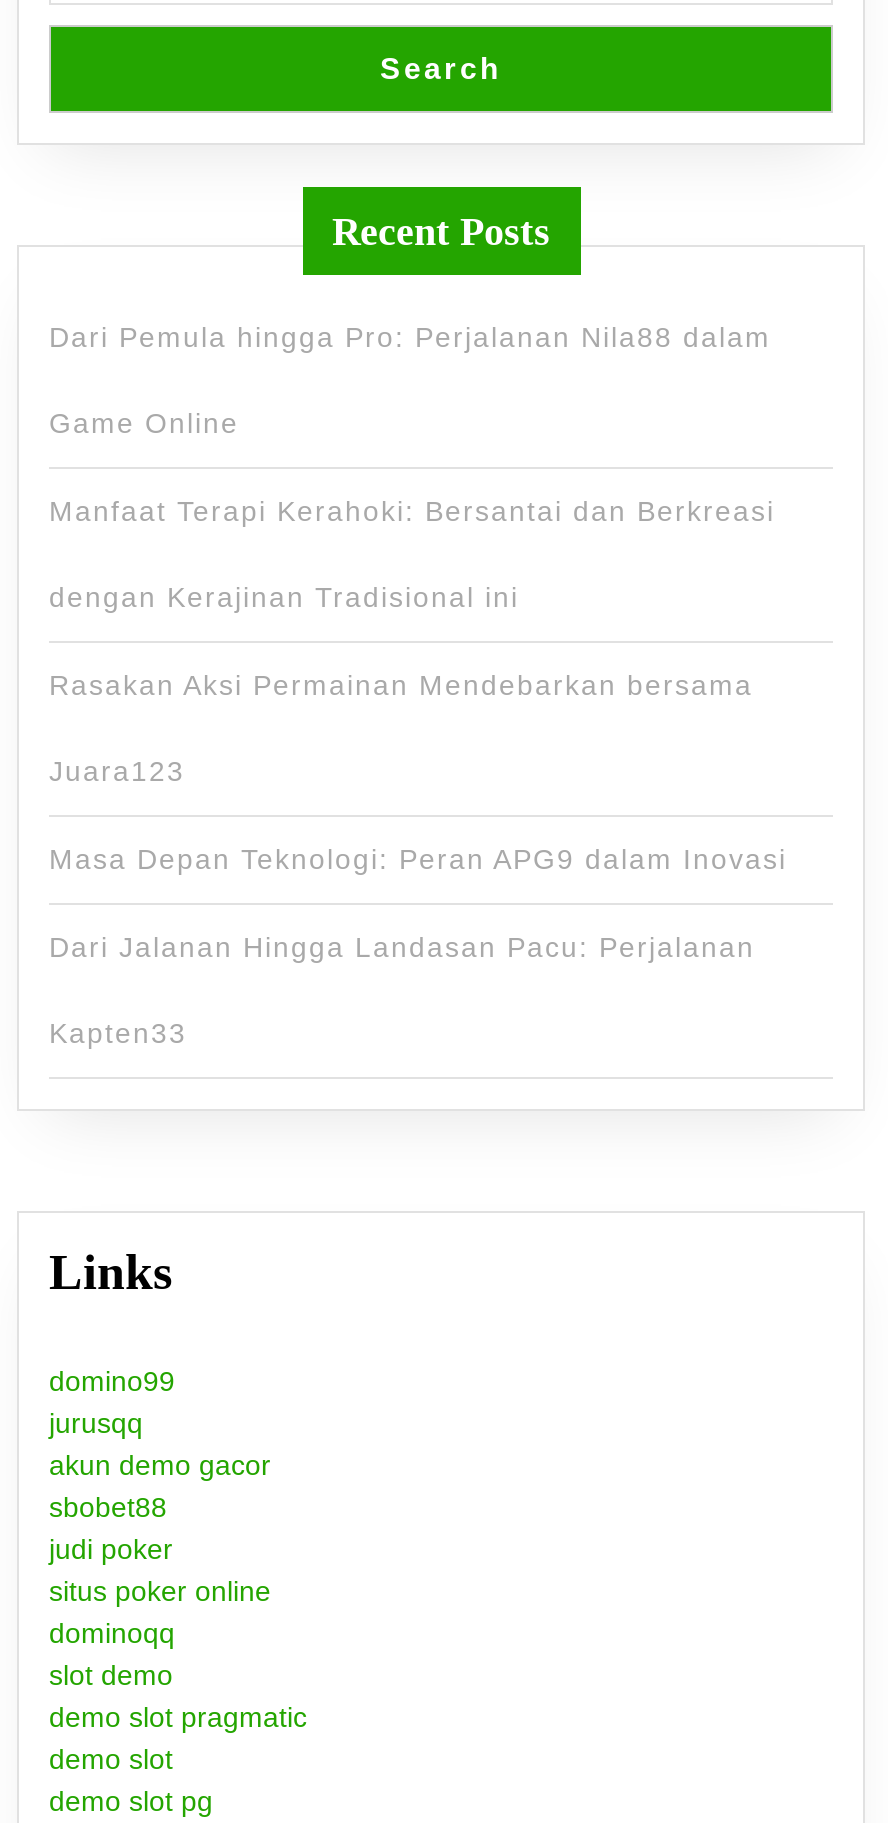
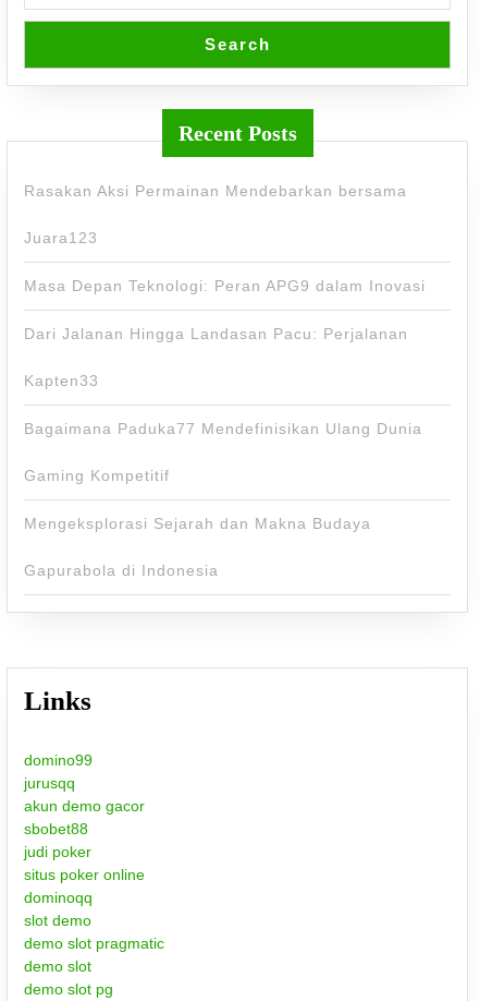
[49,322,775,614] Dari Pemula hingga Pro: Perjalanan Nila88 dalam | Game Online | Manfaat Terapi Kerahoki: Bersantai dan Berkreasi | dengan Kerajinan Tradisional ini -> none
moved [49,670,787,1050] -> [24,182,426,390]: Rasakan Aksi Permainan Mendebarkan bersama | Juara123 | Masa Depan Teknologi: Peran APG9 dalam Inovasi | Dari Jalanan Hingga Landasan Pacu: Perjalanan | Kapten33
none -> [24,420,422,579] Bagaimana Paduka77 Mendefinisikan Ulang Dunia | Gaming Kompetitif | Mengeksplorasi Sejarah dan Makna Budaya | Gapurabola di Indonesia

